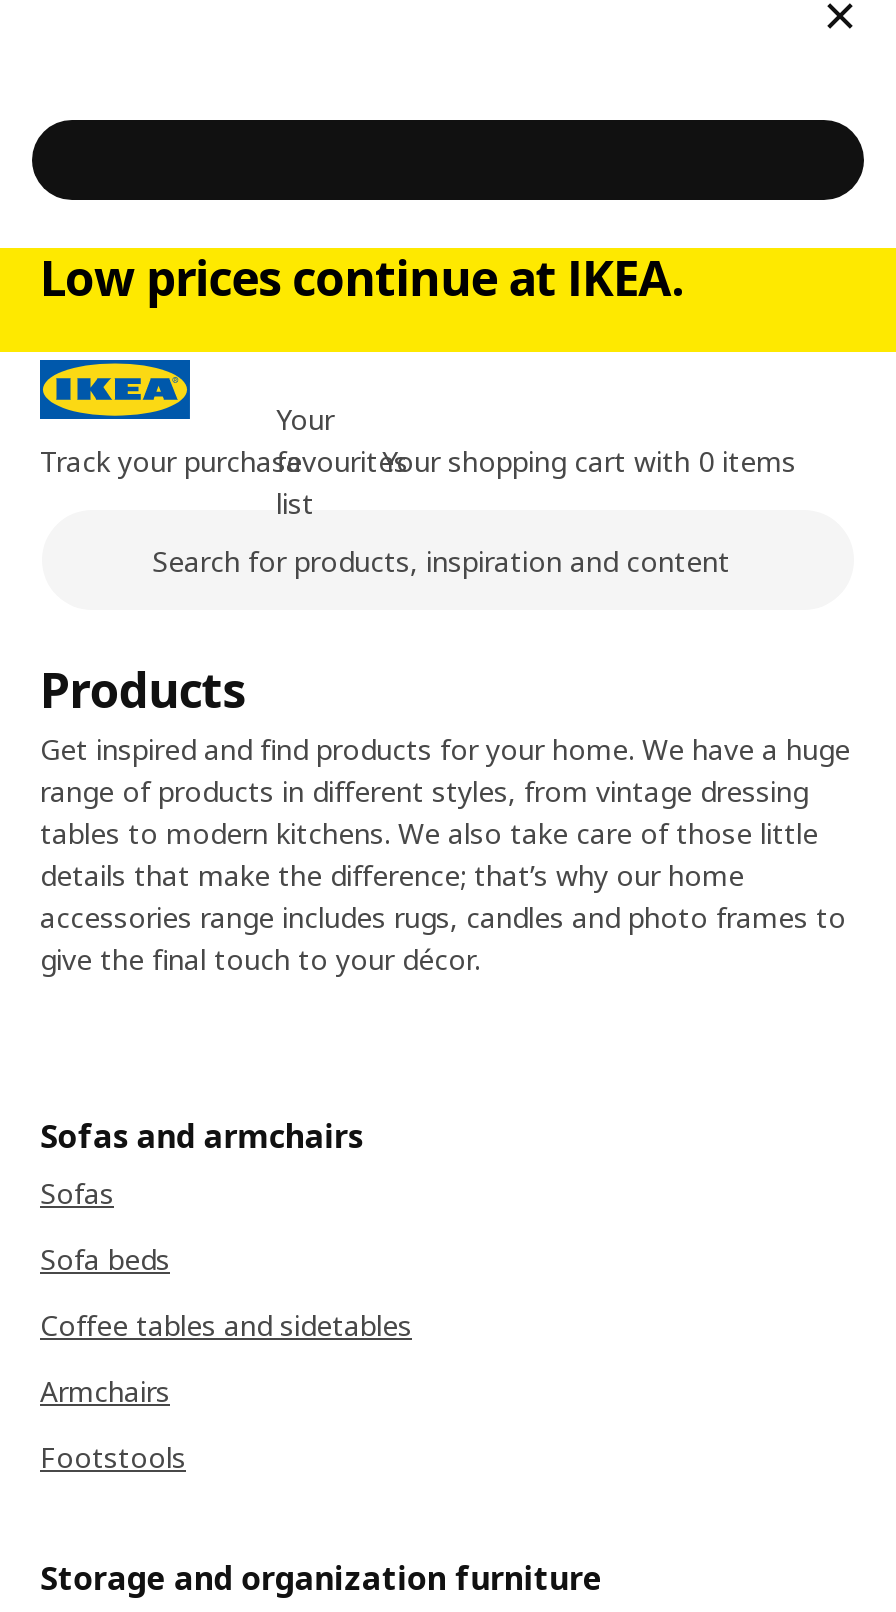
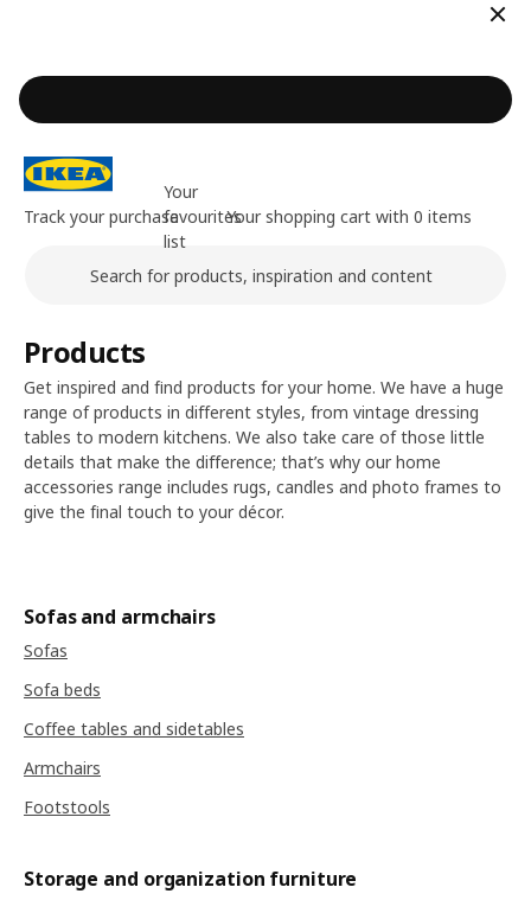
[40,244,682,310] Low prices continue at IKEA. -> none

